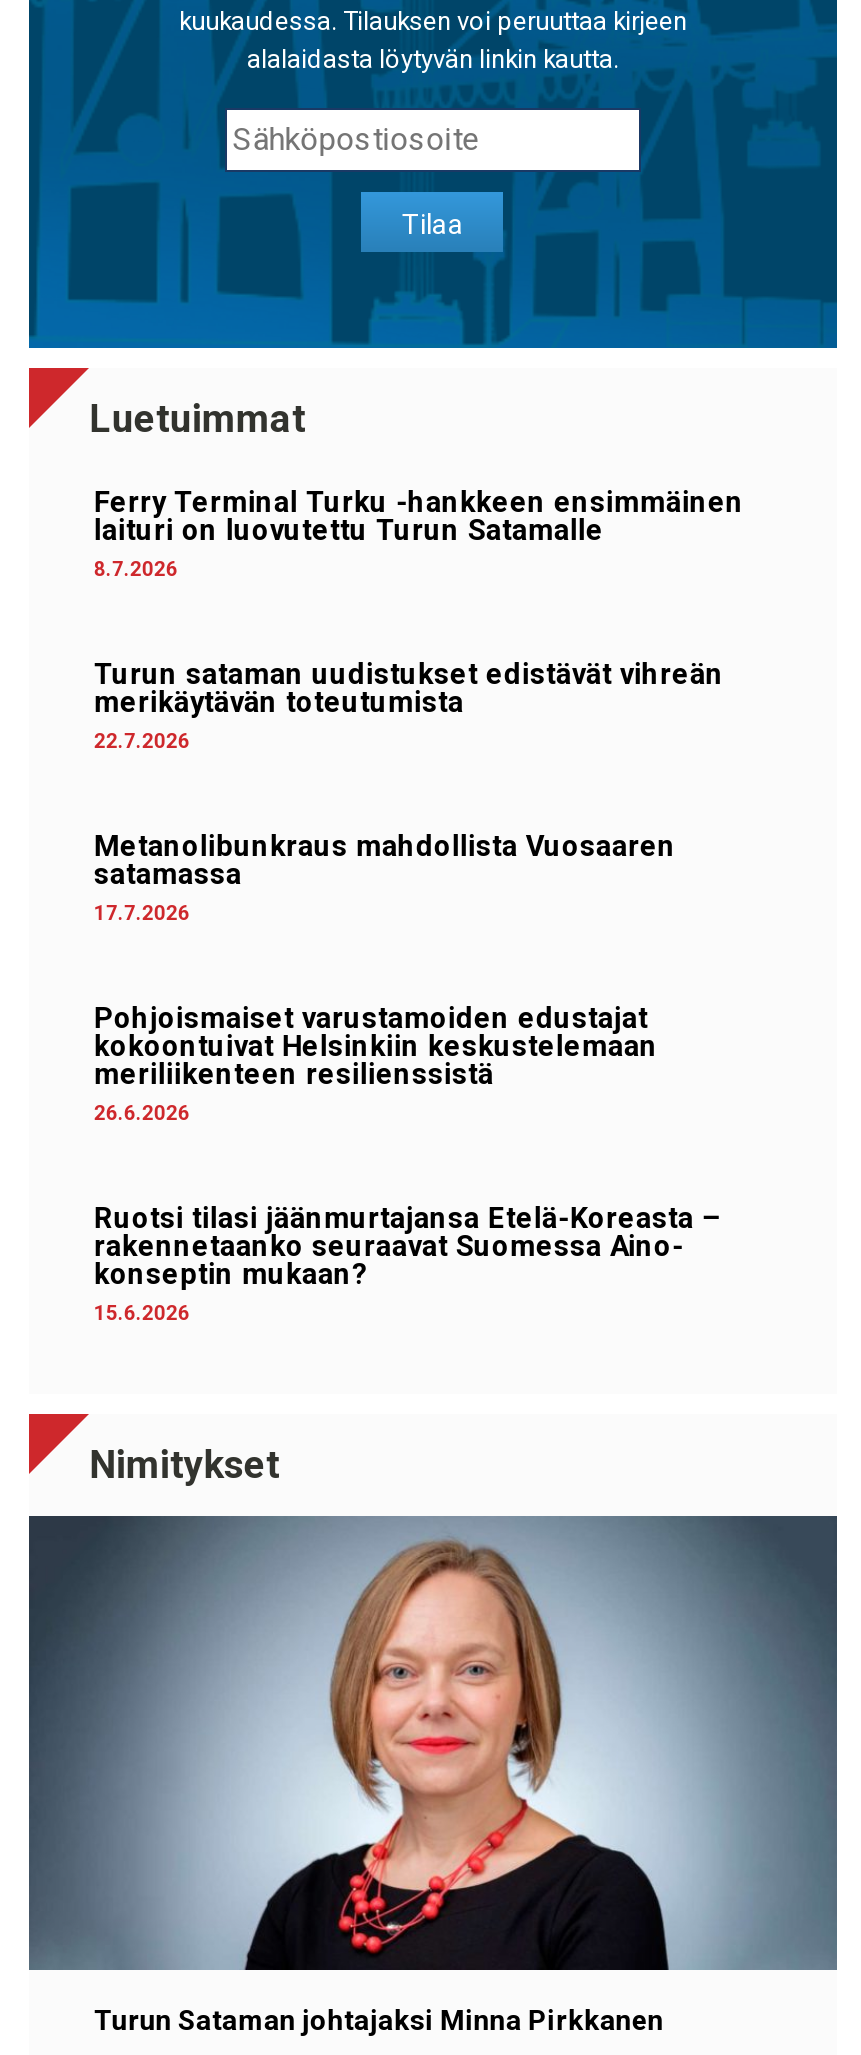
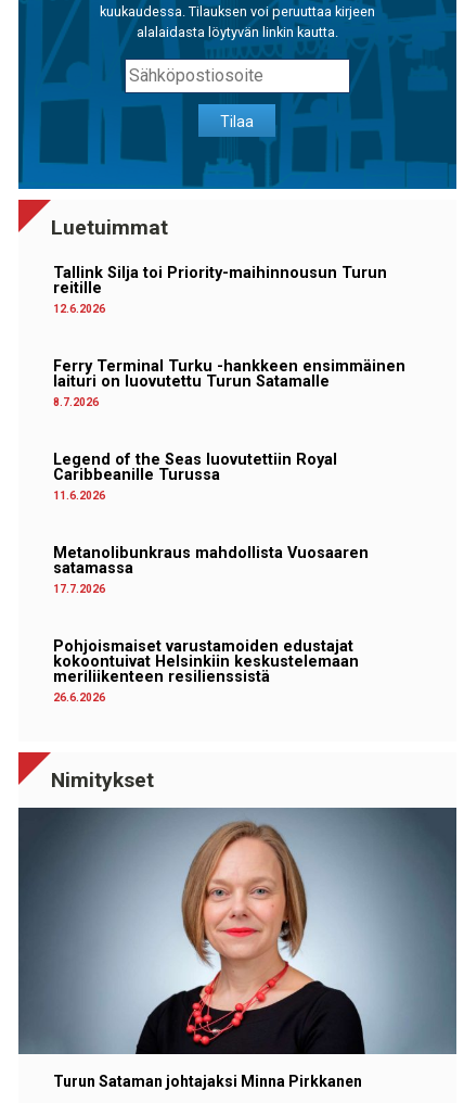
none -> [54,264,387,315] Tallink Silja toi Priority-maihinnousun Turun | reitille | 12.6.2026
moved [94,486,744,580] -> [54,357,406,408]: Ferry Terminal Turku -hankkeen ensimmäinen | laituri on luovutettu Turun Satamalle | 8.7.2026
[94,658,724,752] Turun sataman uudistukset edistävät vihreän | merikäytävän toteutumista | 22.7.2026 -> [54,450,338,501] Legend of the Seas luovutettiin Royal | Caribbeanille Turussa | 11.6.2026
moved [94,830,676,1124] -> [54,544,369,703]: Metanolibunkraus mahdollista Vuosaaren | satamassa | 17.7.2026 | Pohjoismaiset varustamoiden edustajat | kokoontuivat Helsinkiin keskustelemaan | meriliikenteen resilienssistä | 26.6.2026
[94,1202,720,1324] Ruotsi tilasi jäänmurtajansa Etelä-Koreasta – | rakennetaanko seuraavat Suomessa Aino- | konseptin mukaan? | 15.6.2026 -> none

